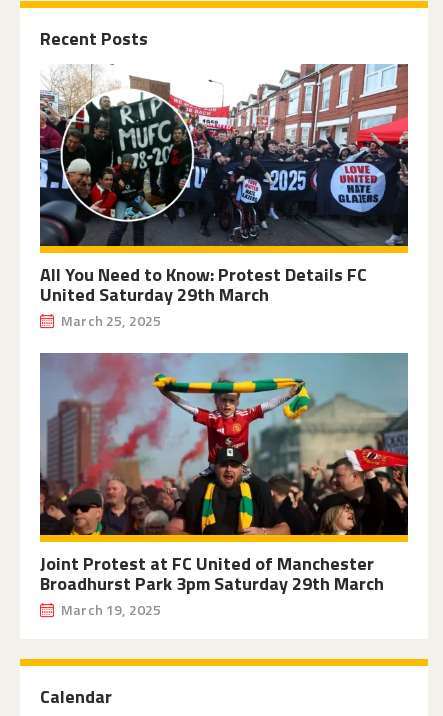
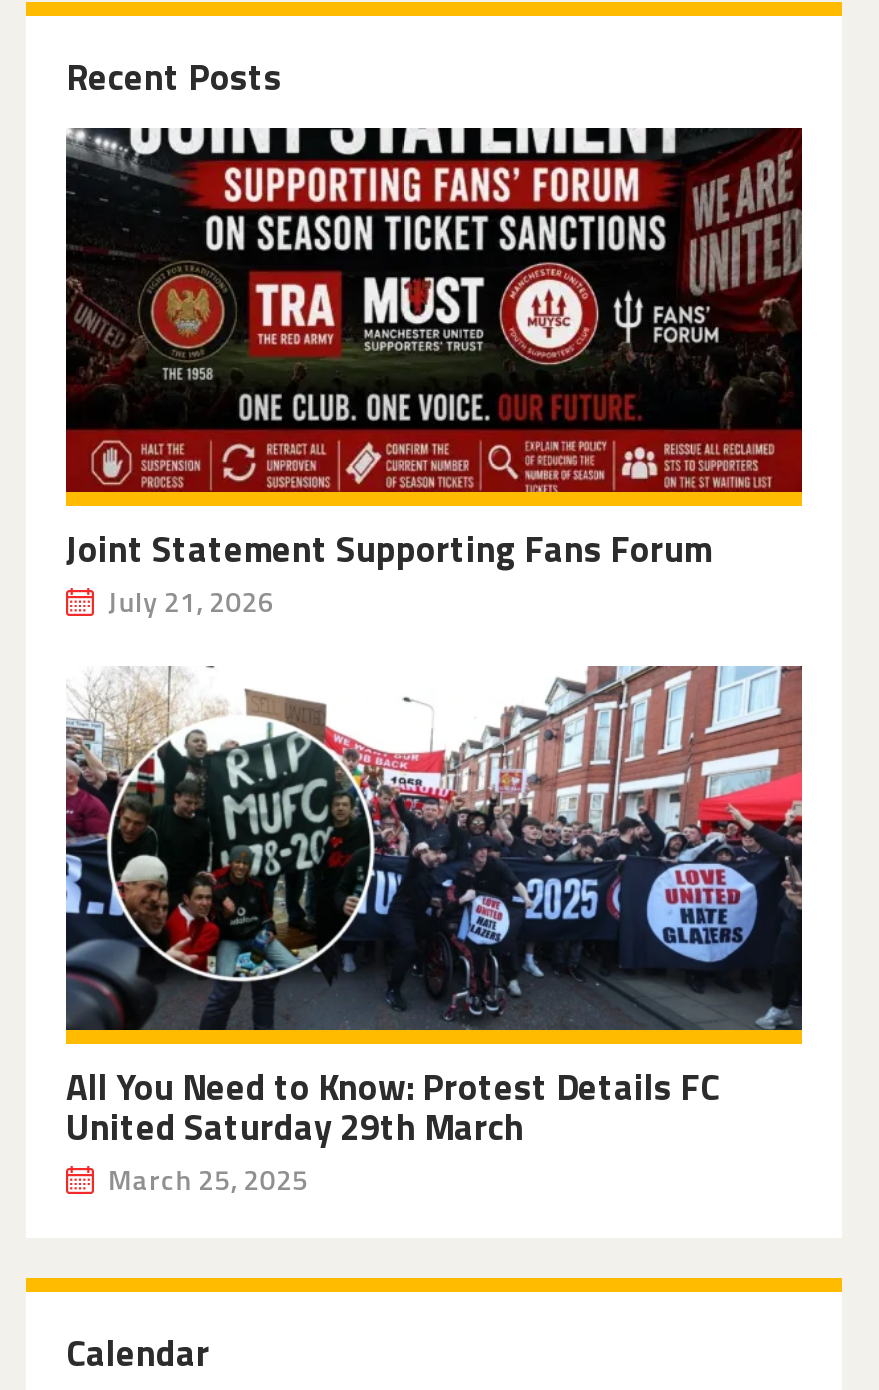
none -> [64,126,804,622] [image] | Joint Statement Supporting Fans Forum | July 21, 2026
moved [38,62,410,331] -> [62,662,806,1201]: [image] | All You Need to Know: Protest Details FC | United Saturday 29th March | March 25, 2025
[39,352,409,620] [image] | Joint Protest at FC United of Manchester | Broadhurst Park 3pm Saturday 29th March | March 19, 2025 -> none

